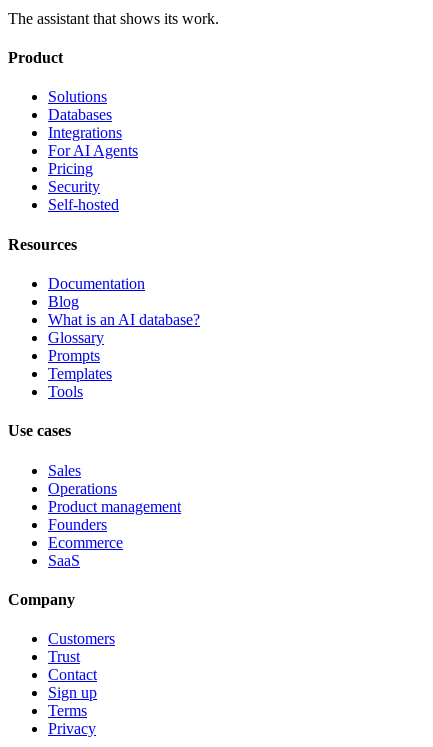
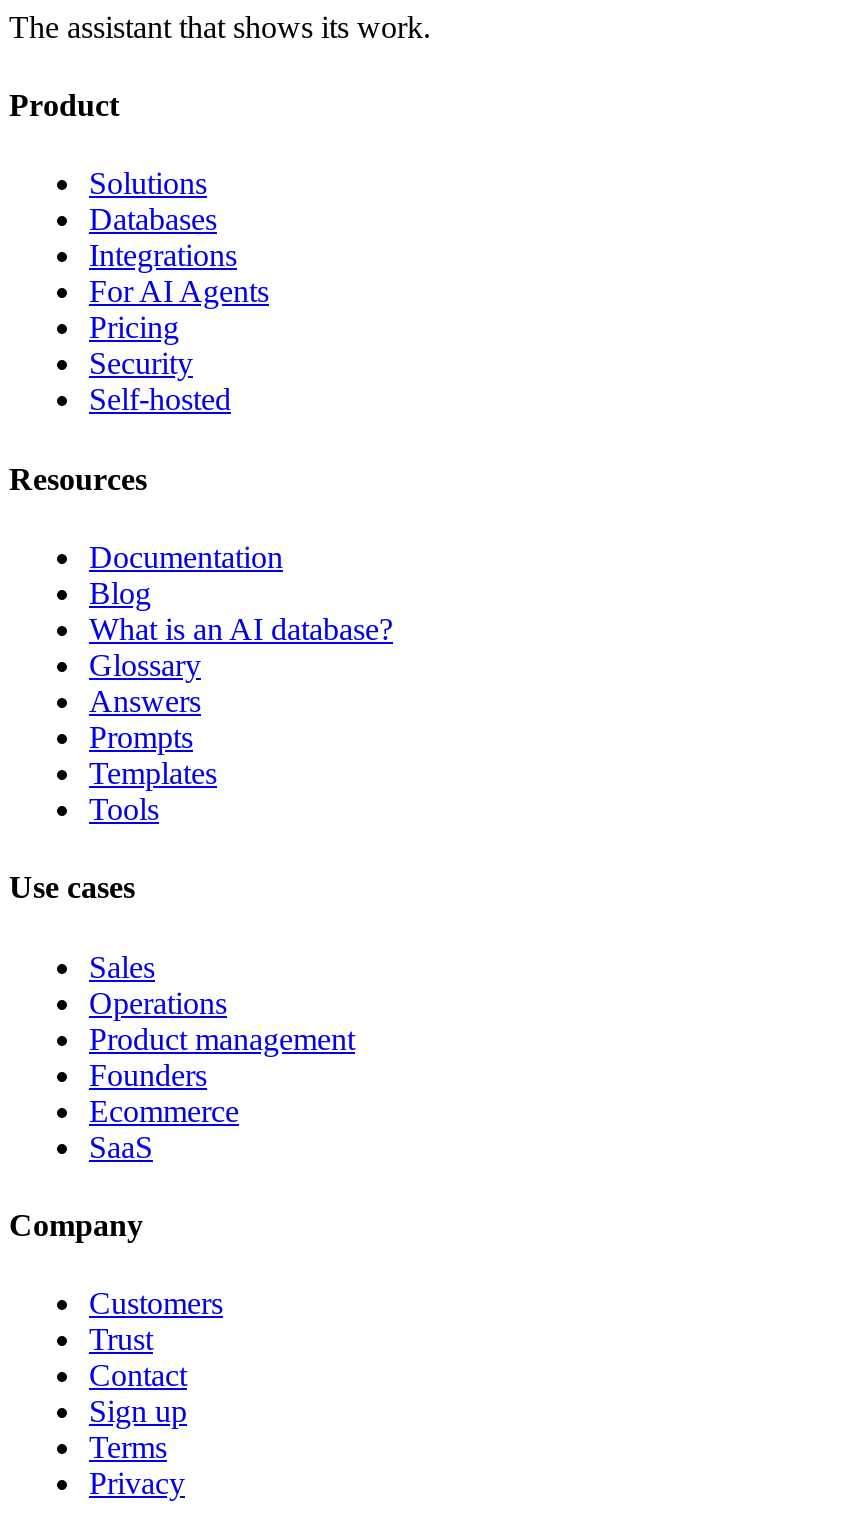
none -> [89,684,201,718] Answers

